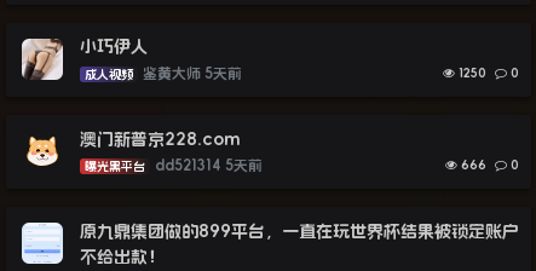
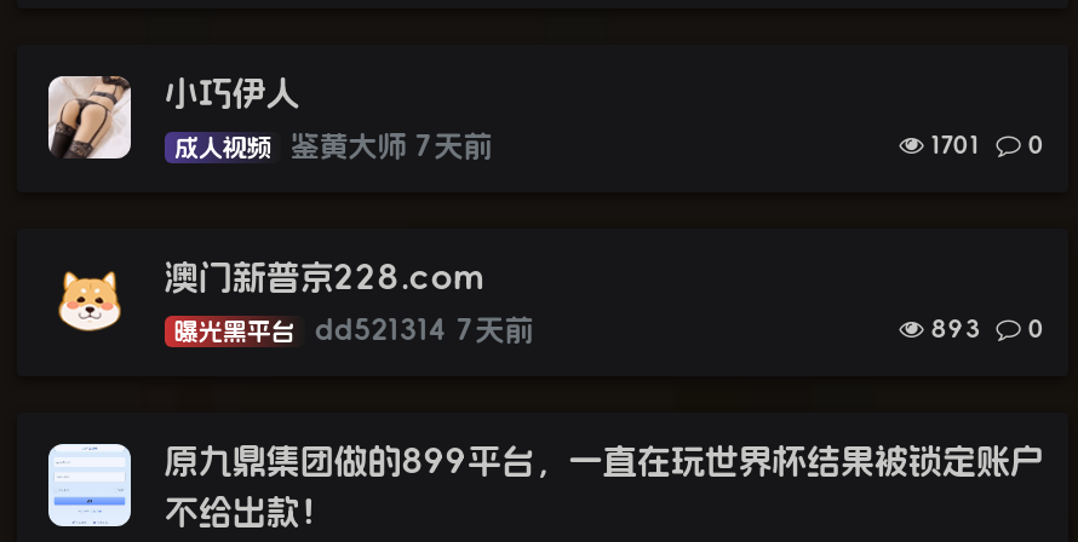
[143,66,242,81] 鉴黄大师 5天前 -> [290,133,493,162] 鉴黄大师 7天前
[455,66,519,80] 1250 0 -> [923,133,1045,159] 1701 0
[85,158,263,173] 曝光黑平台 dd521314 5天前 -> [174,317,534,346] 曝光黑平台 dd521314 7天前
[458,158,519,172] 666 0 -> [923,317,1045,344] 893 0

